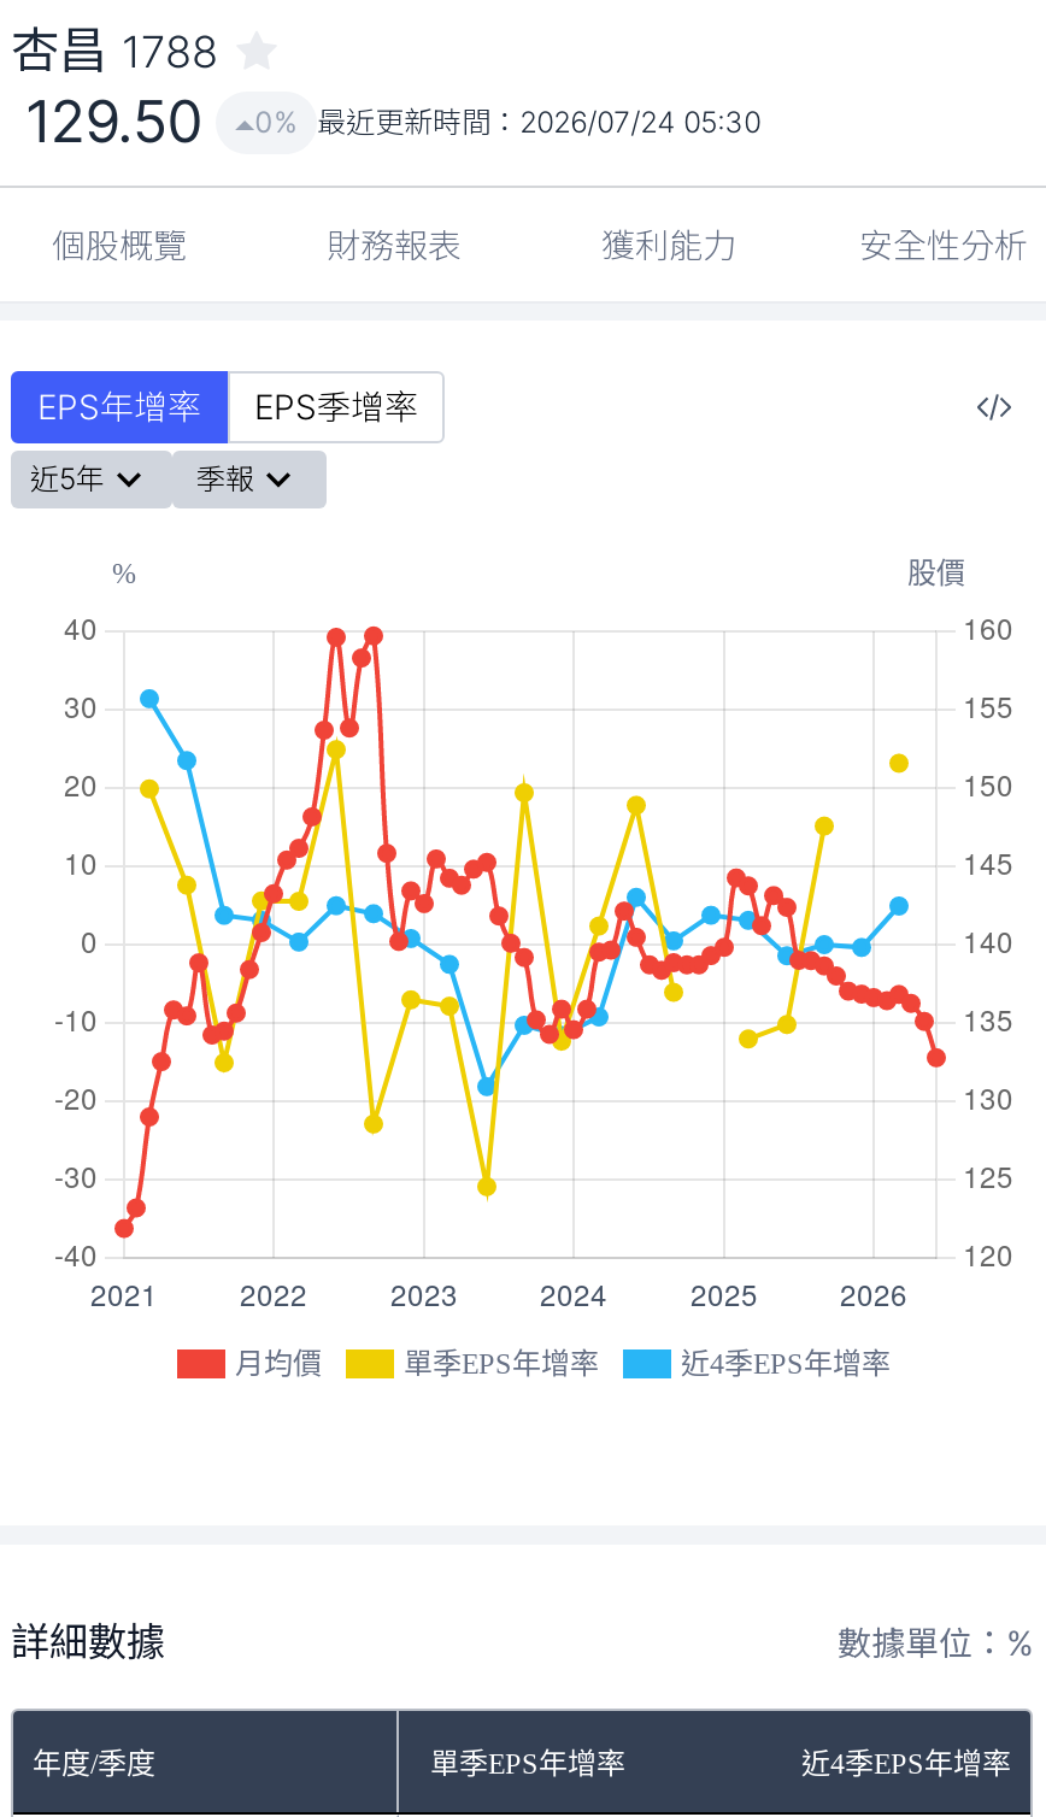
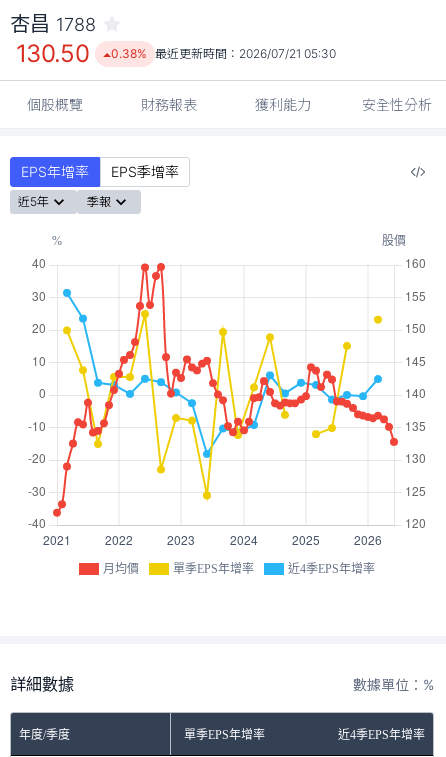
[25,87,202,157] 129.50 -> [16,39,89,68] 130.50
[255,104,761,140] 0% 最近更新時間：2026/07/24 05:30 -> [111,46,336,61] 0.38% 最近更新時間：2026/07/21 05:30

